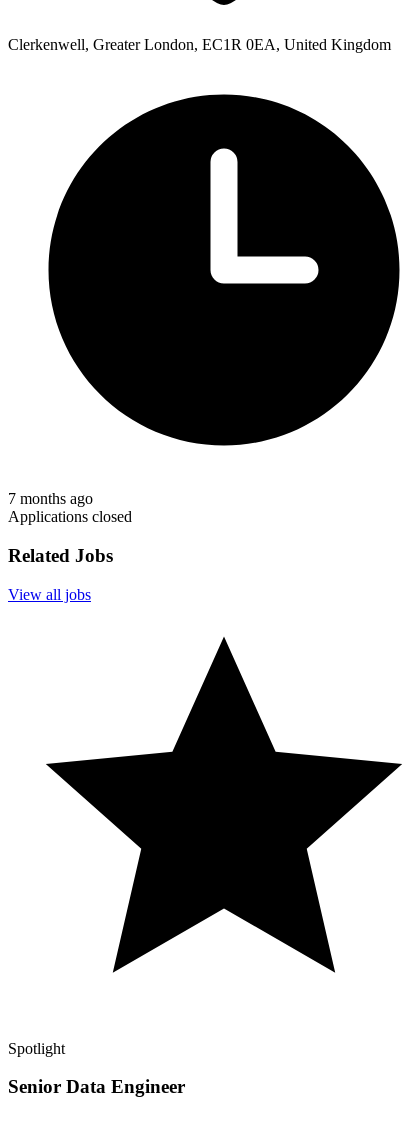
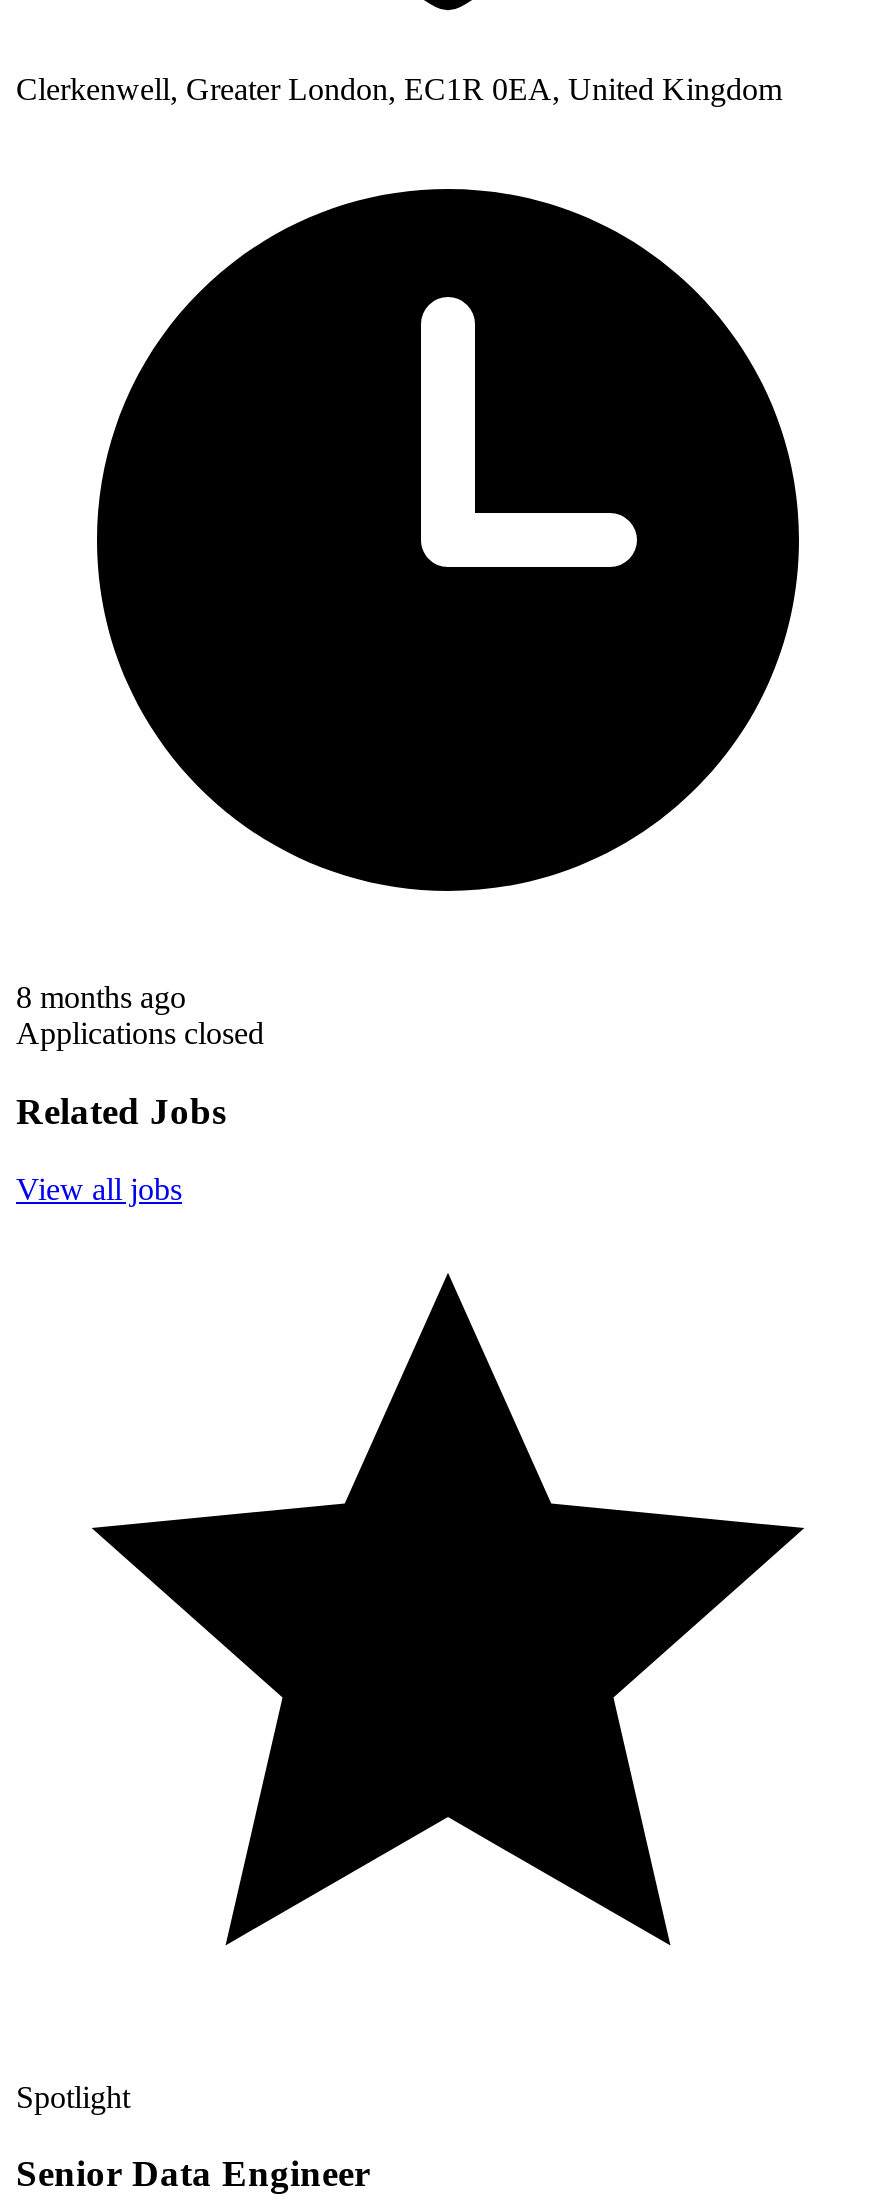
[8,490,93,507] 7 months ago -> [16,981,186,1015] 8 months ago

